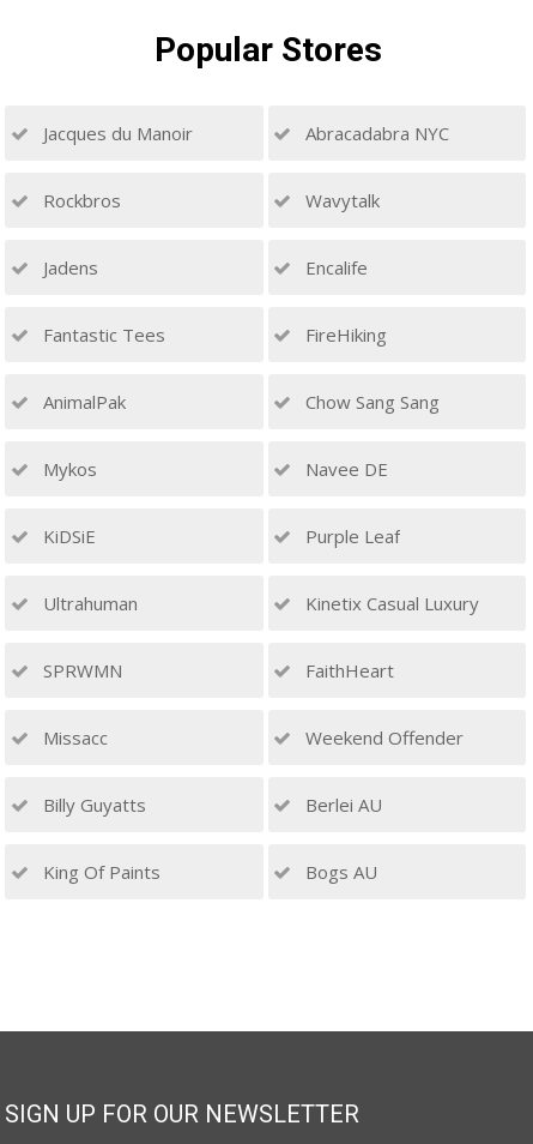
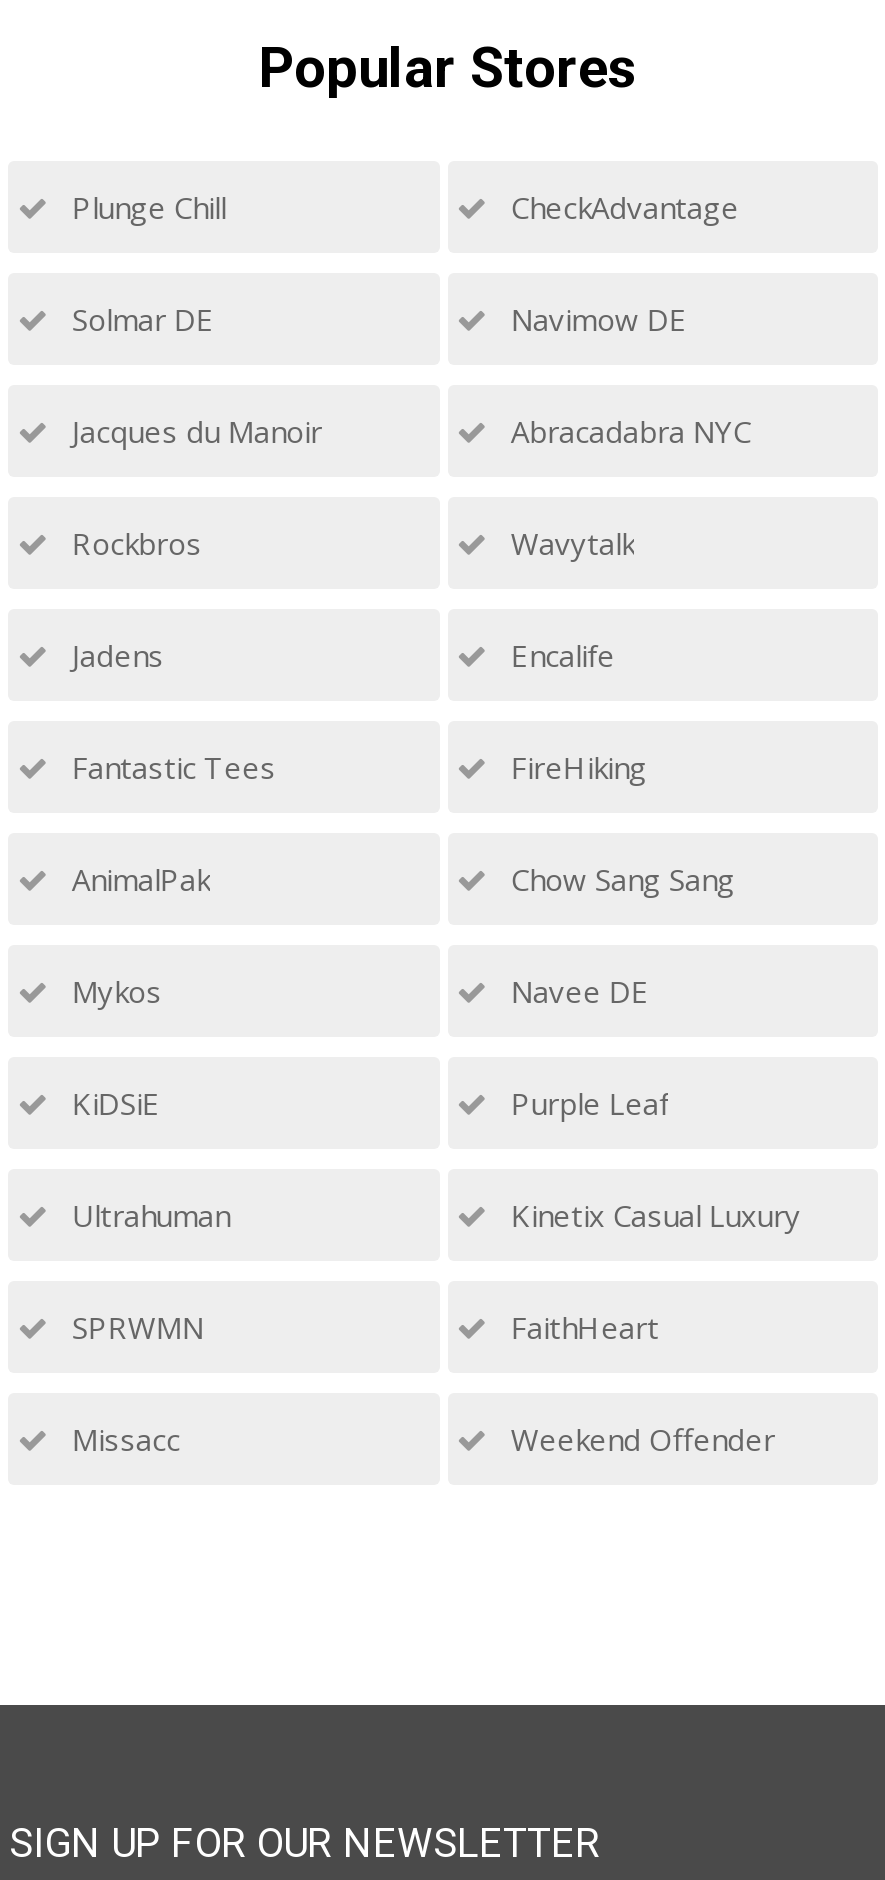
none -> [64,187,739,339] Plunge Chill | CheckAdvantage | Solmar DE | Navimow DE
moved [38,121,479,749] -> [64,411,801,1459]: Jacques du Manoir | Abracadabra NYC | Rockbros | ... | Missacc | Weekend Offender
[38,793,382,884] Billy Guyatts | Berlei AU | King Of Paints | Bogs AU -> none

